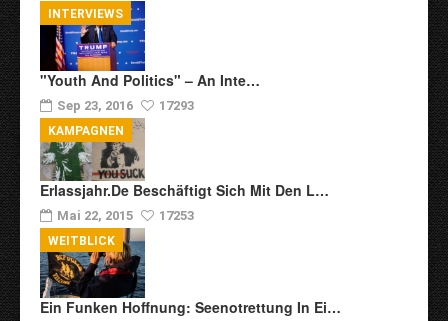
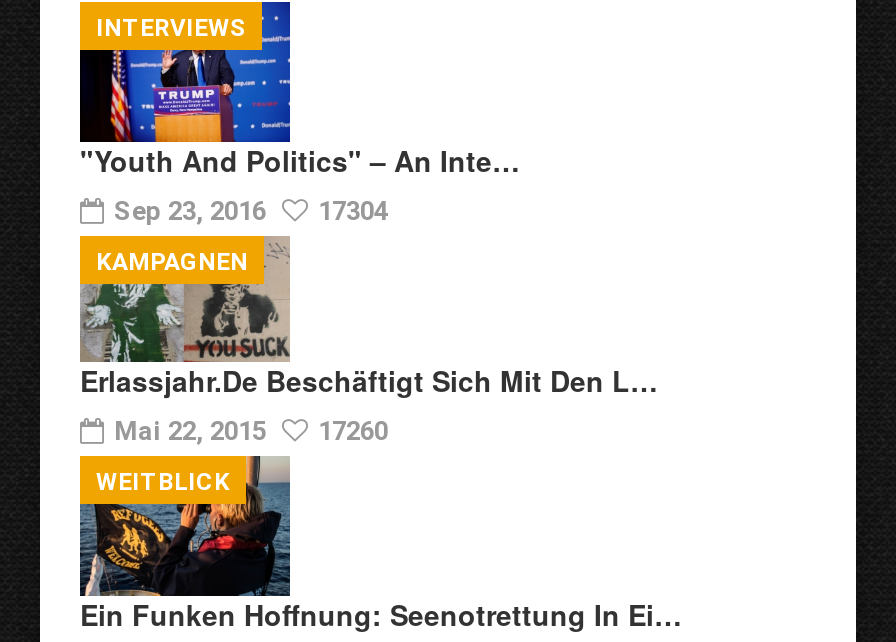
[57,98,194,113] Sep 23, 2016 17293 -> [114,195,388,225] Sep 23, 2016 17304
[57,208,194,223] Mai 22, 2015 17253 -> [114,415,388,445] Mai 22, 2015 17260

